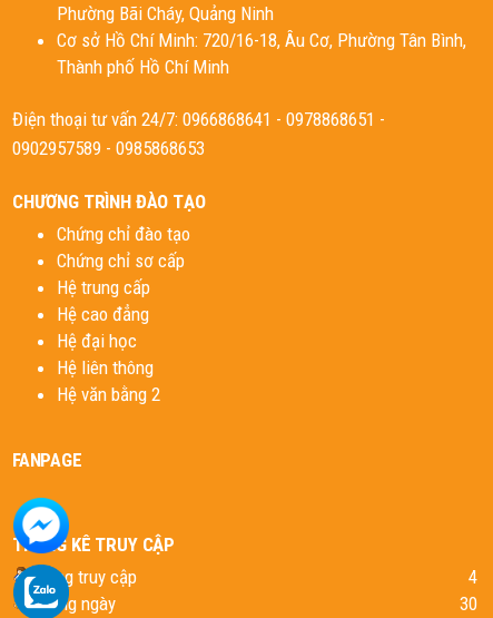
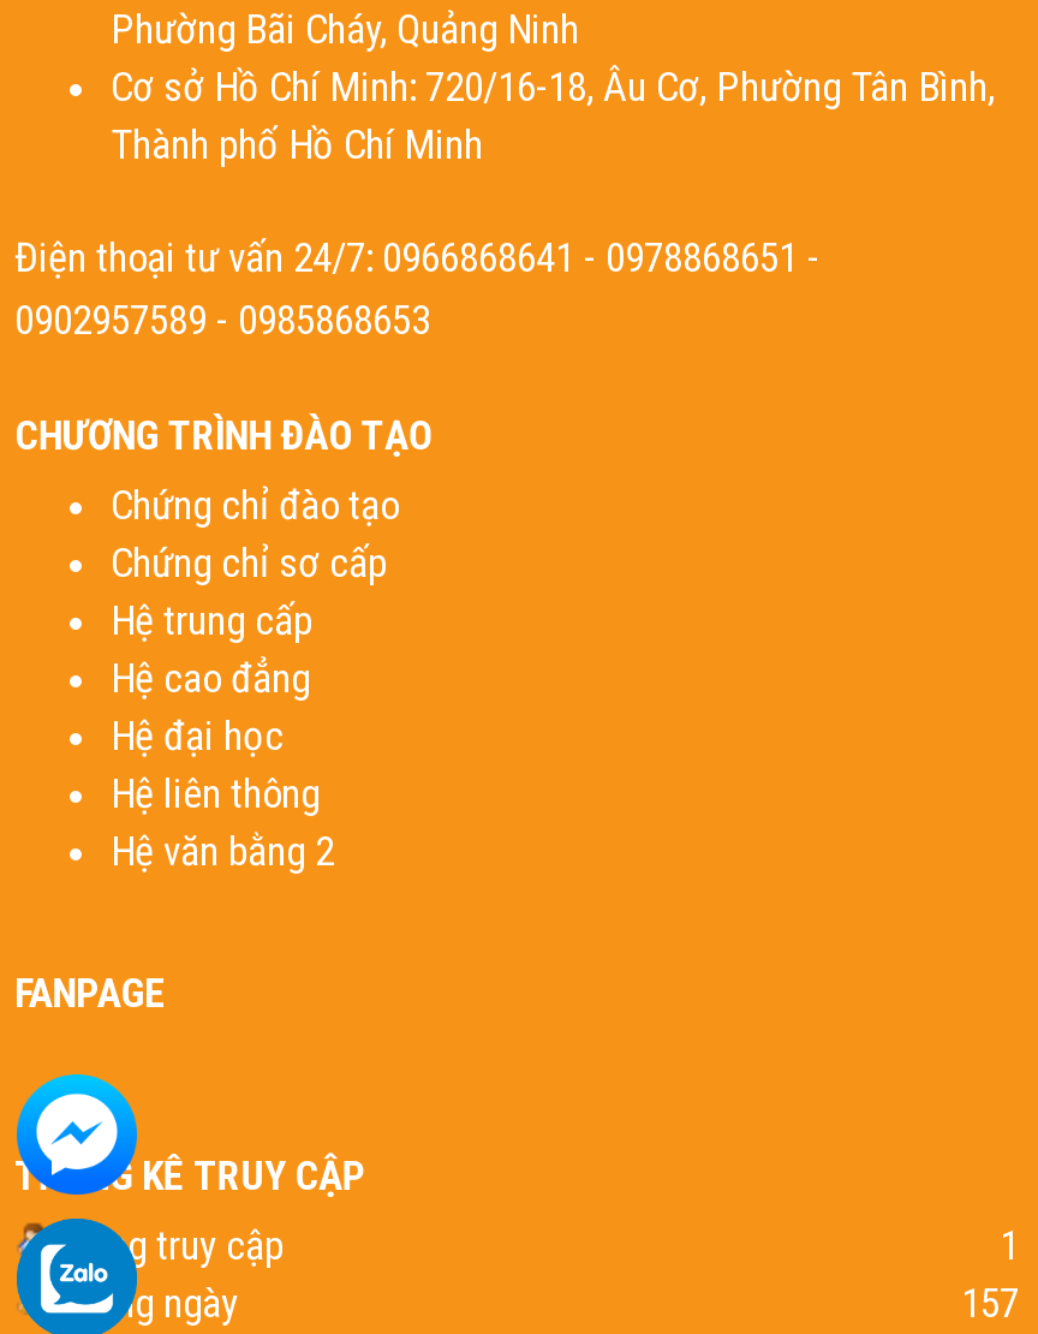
[469,566,477,588] 4 -> [1000,1222,1019,1270] 1
[460,593,477,615] 30 -> [961,1279,1019,1327] 157

